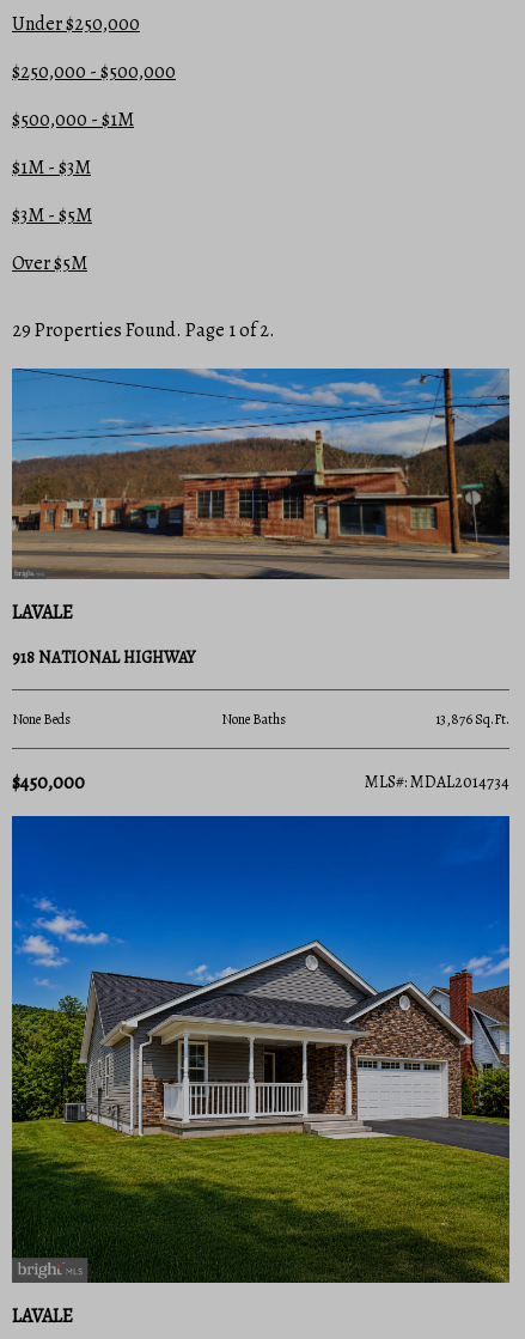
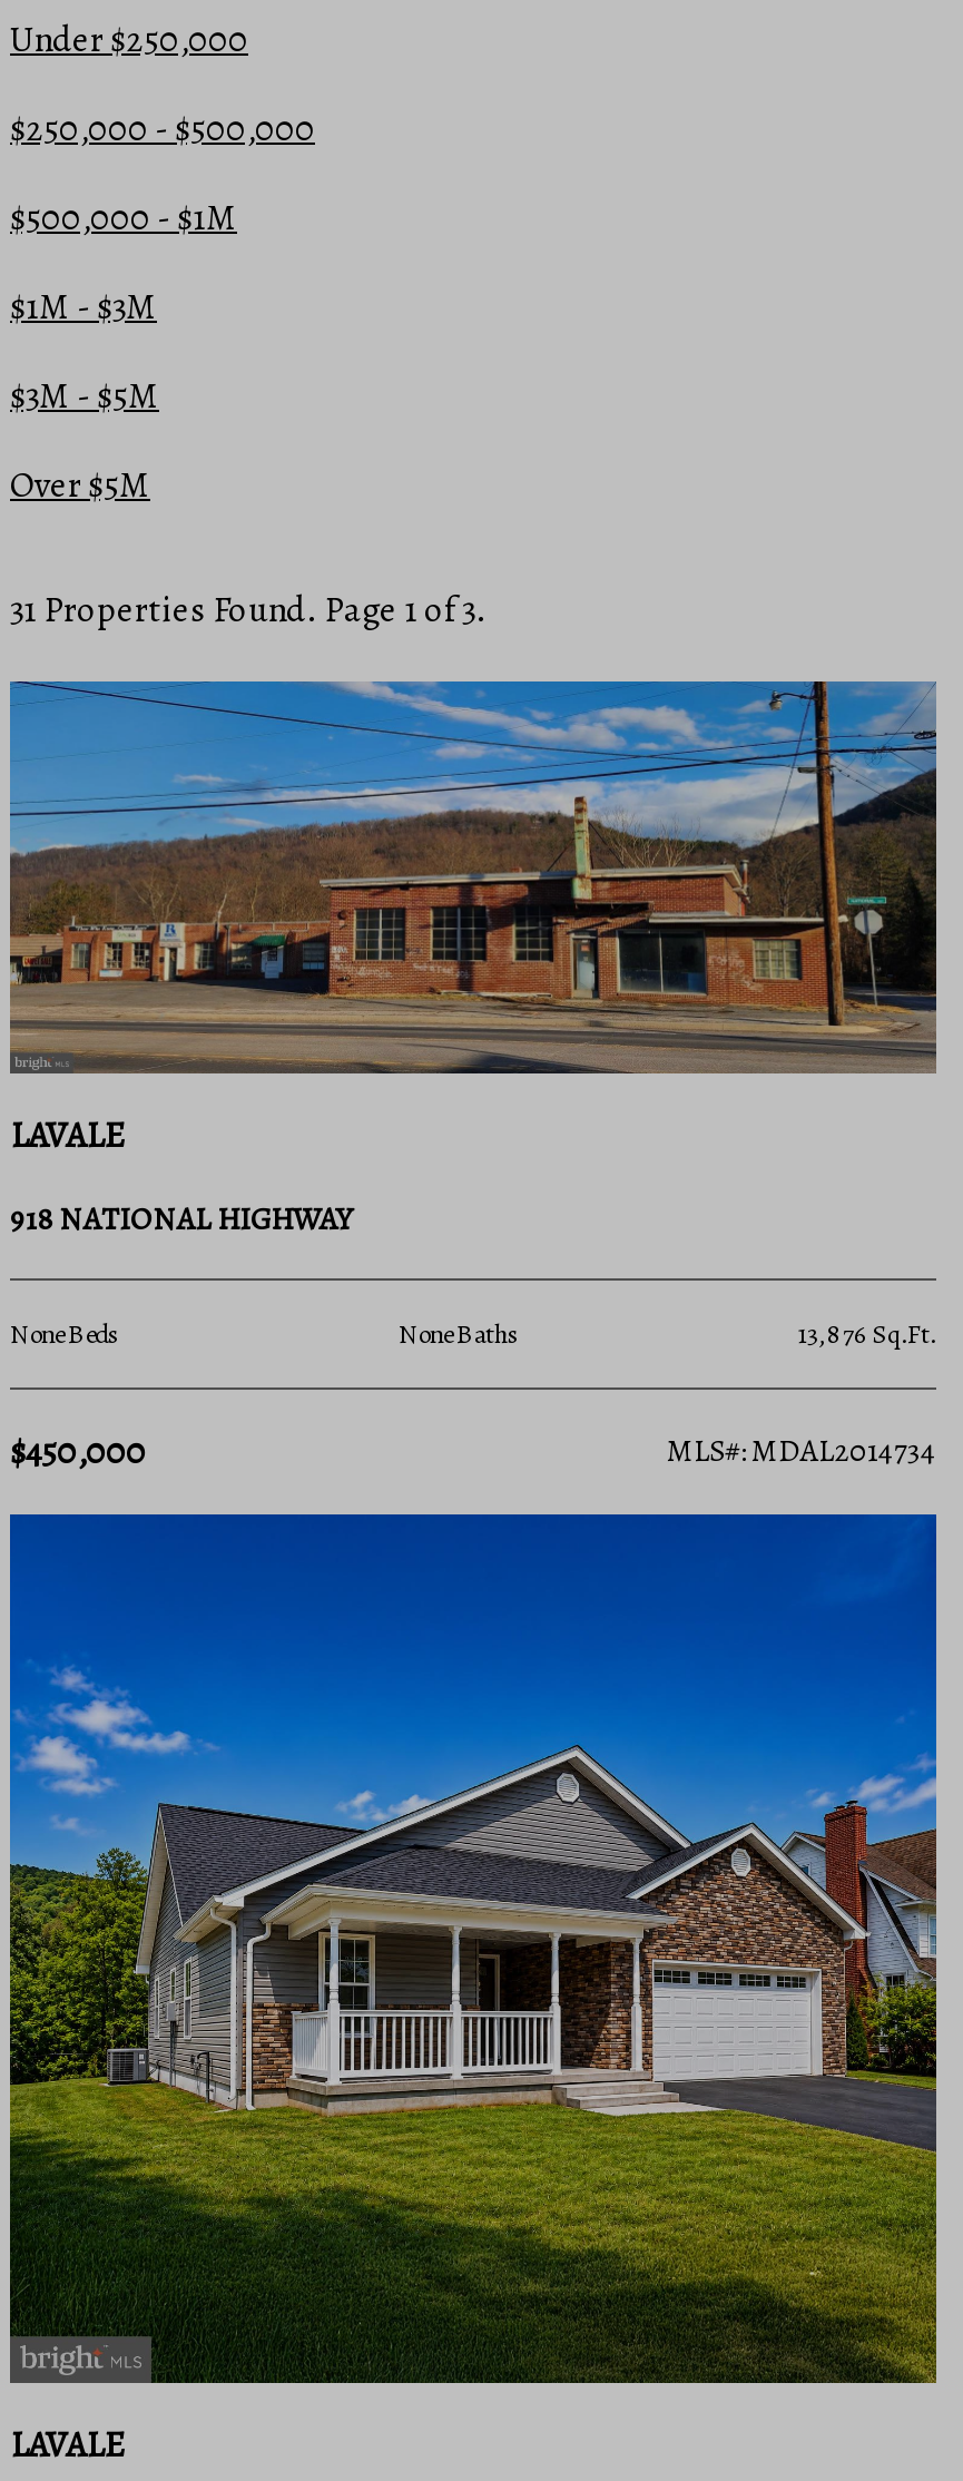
[12,317,275,343] 29 Properties Found. Page 1 of 2. -> [10,586,487,635] 31 Properties Found. Page 1 of 3.

